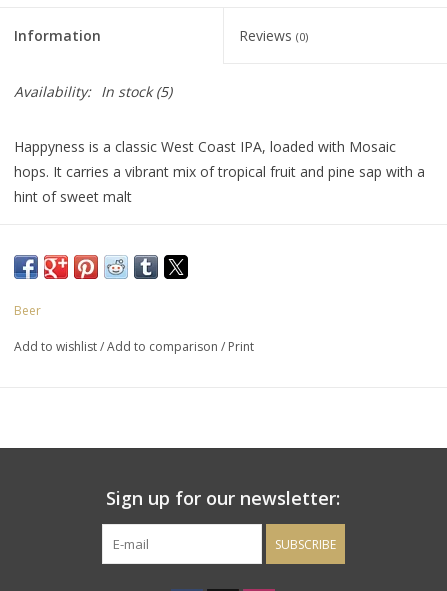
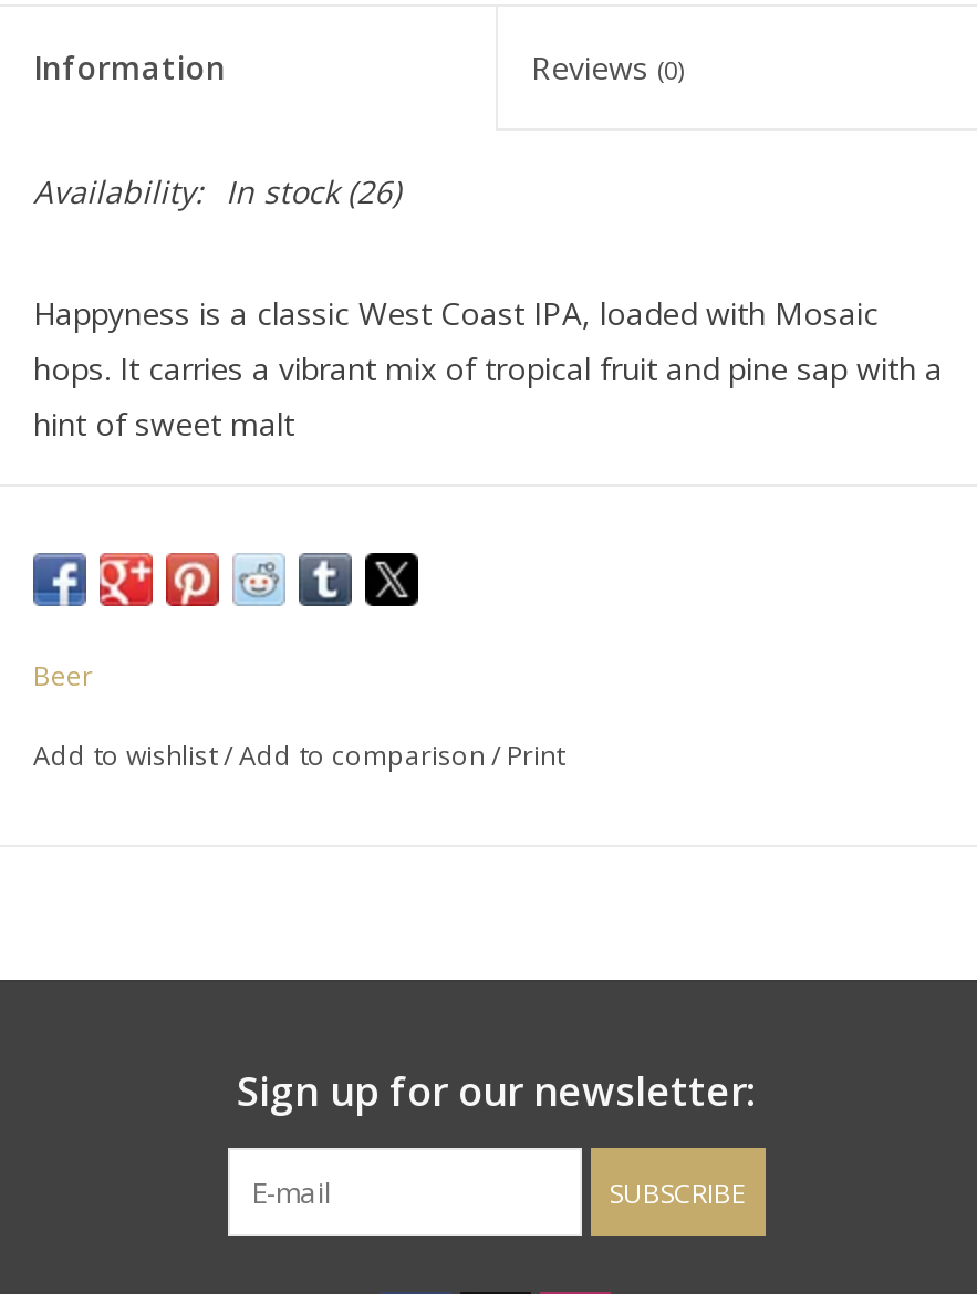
[14,82,172,101] Availability: In stock (5) -> [33,171,401,213] Availability: In stock (26)

